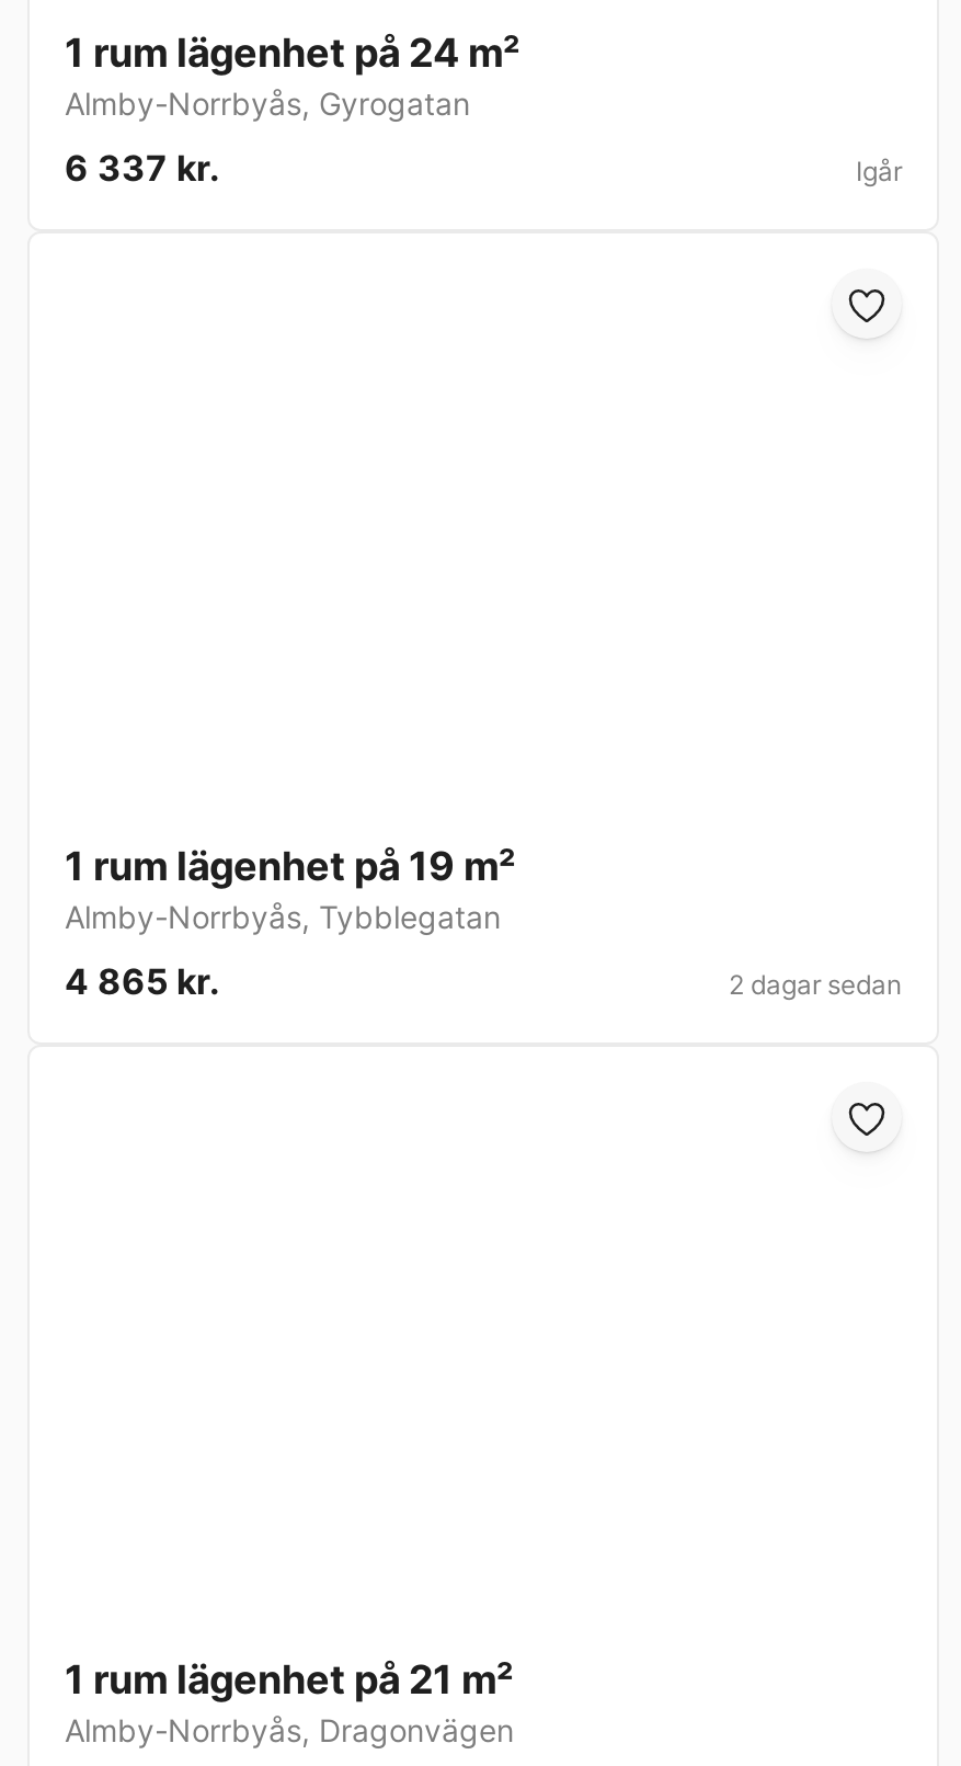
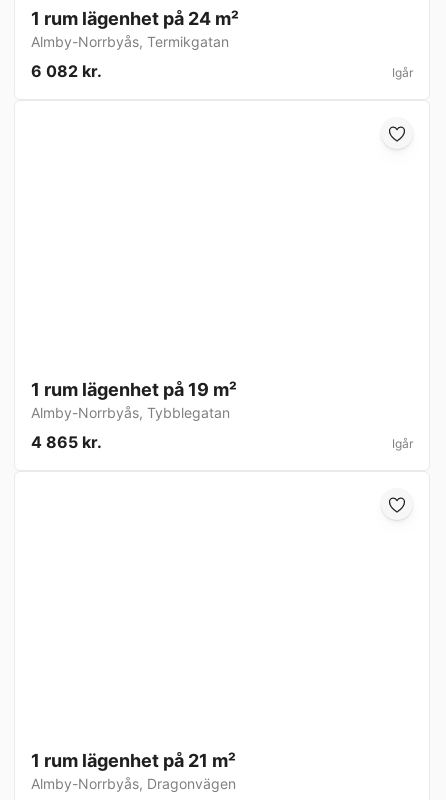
[65,85,470,122] Almby-Norrbyås, Gyrogatan -> [31,33,229,50] Almby-Norrbyås, Termikgatan
[65,146,220,190] 6 337 kr. -> [31,61,102,81] 6 082 kr.
[729,969,902,1002] 2 dagar sedan -> [392,436,413,451] Igår

